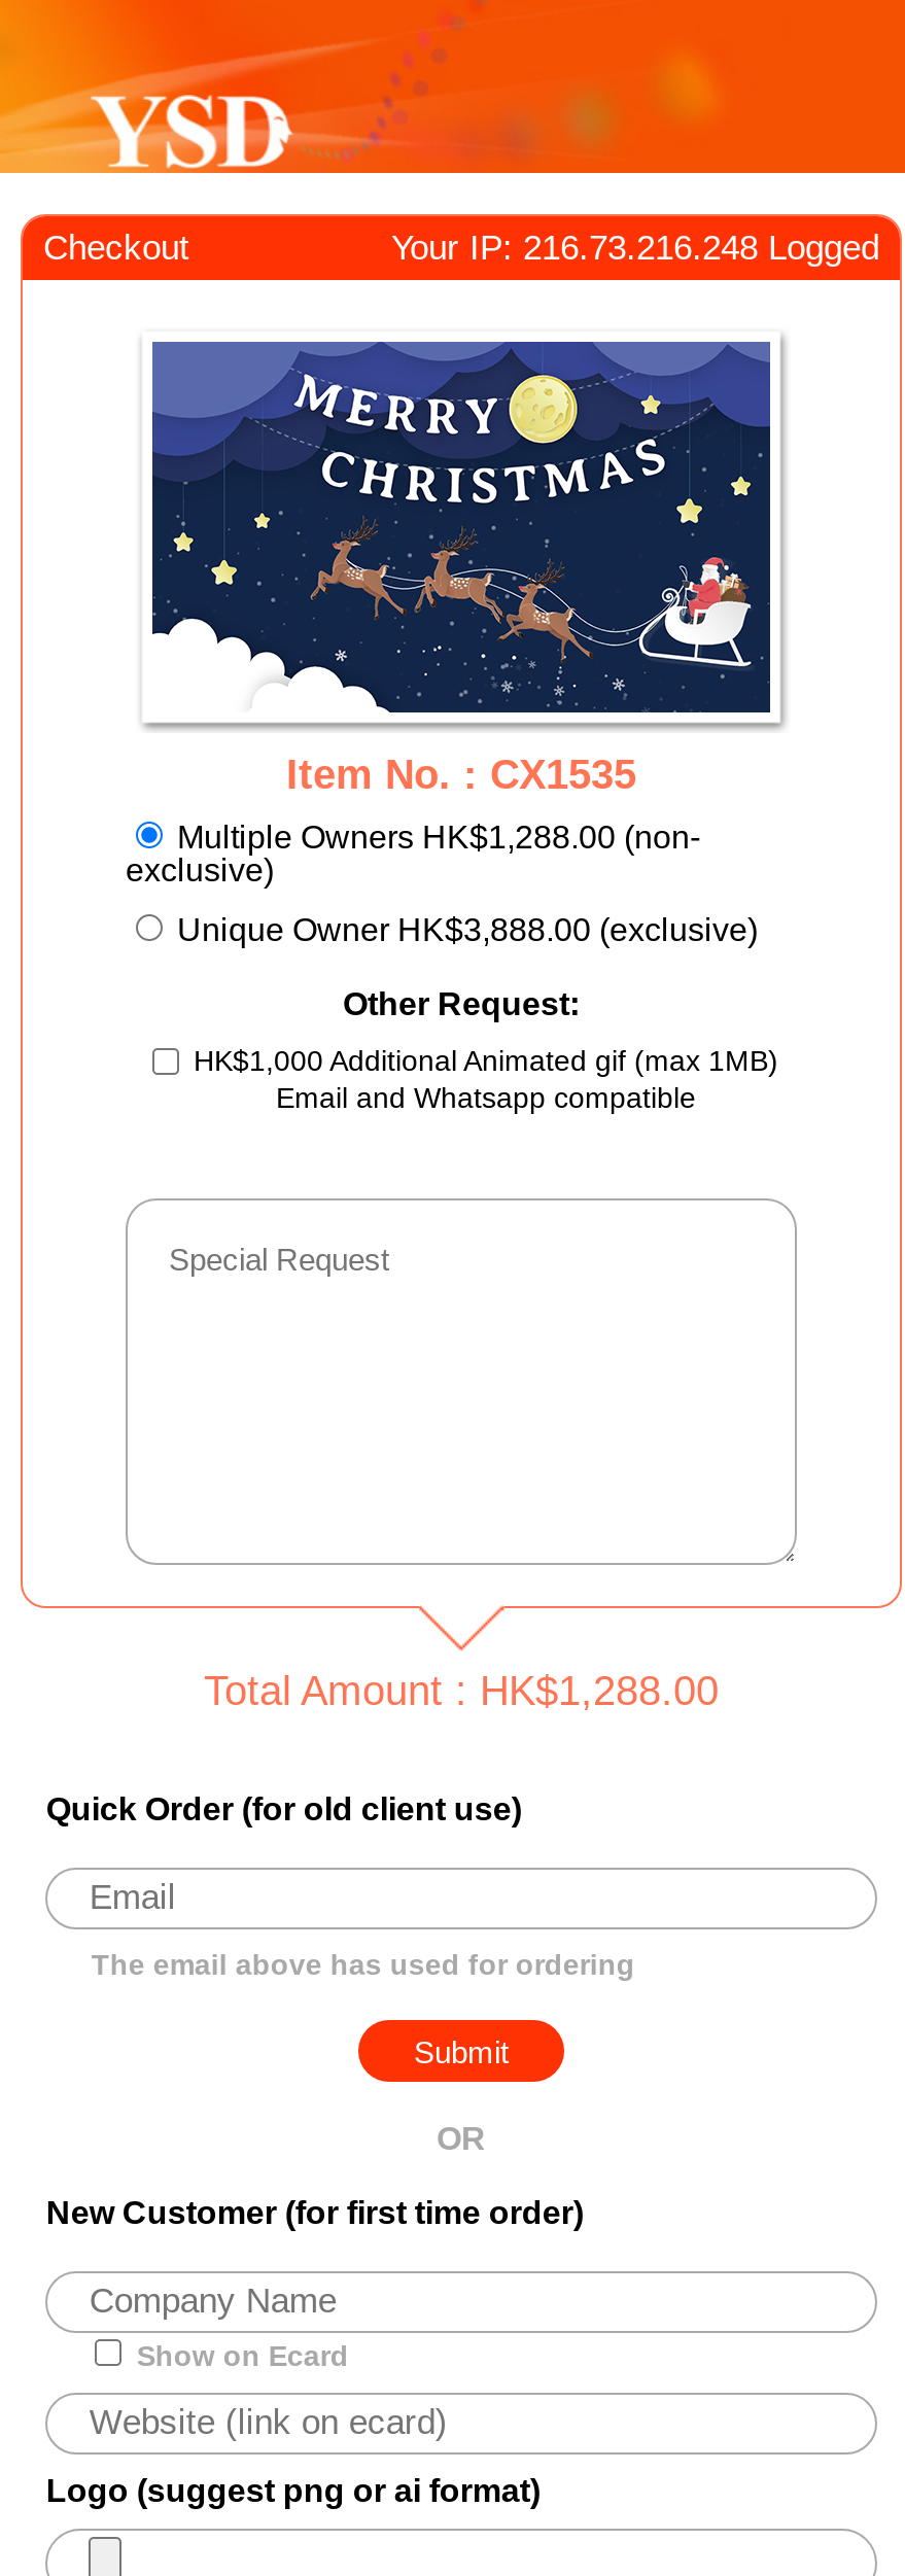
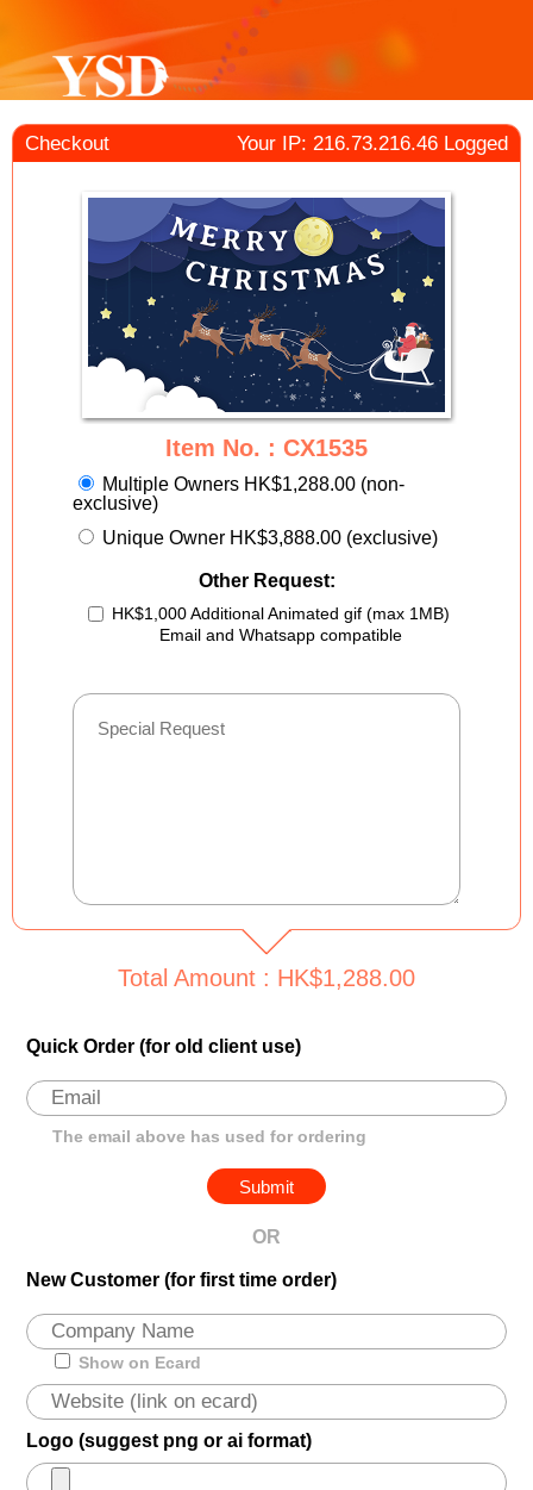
[391,229,879,268] Your IP: 216.73.216.248 Logged -> [237,132,508,155] Your IP: 216.73.216.46 Logged

